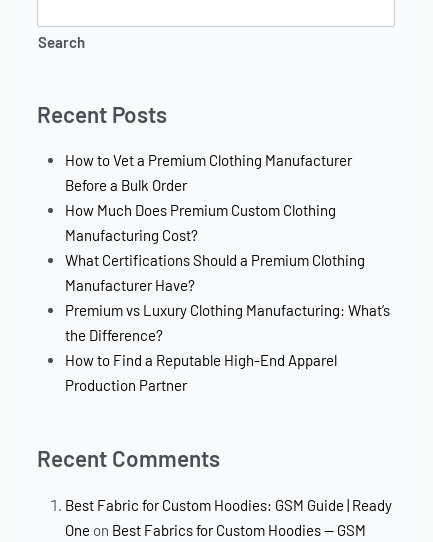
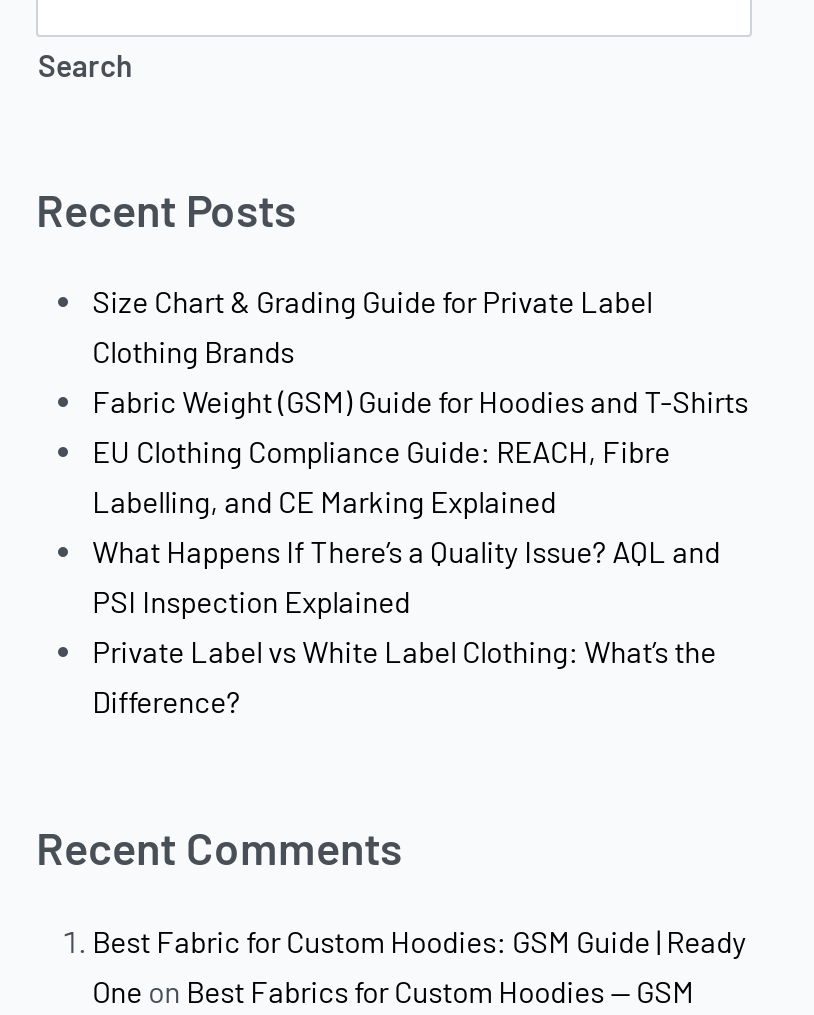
[65,151,390,394] How to Vet a Premium Clothing Manufacturer | Before a Bulk Order | How Much Does Premium Custom Clothing | Manufacturing Cost? | What Certifications Should a Premium Clothing | Manufacturer Have? | Premium vs Luxury Clothing Manufacturing: What’s | the Difference? | How to Find a Reputable High-End Apparel | Production Partner -> [92,283,748,719] Size Chart & Grading Guide for Private Label | Clothing Brands | Fabric Weight (GSM) Guide for Hoodies and T-Shirts | EU Clothing Compliance Guide: REACH, Fibre | Labelling, and CE Marking Explained | What Happens If There’s a Quality Issue? AQL and | PSI Inspection Explained | Private Label vs White Label Clothing: What’s the | Difference?

